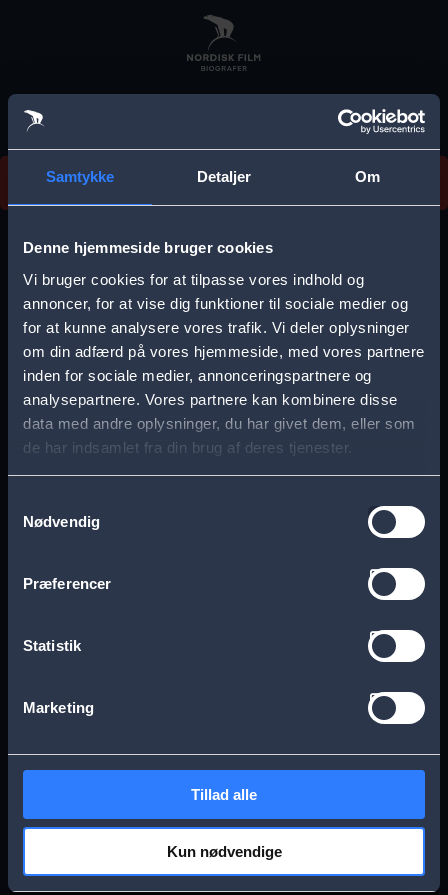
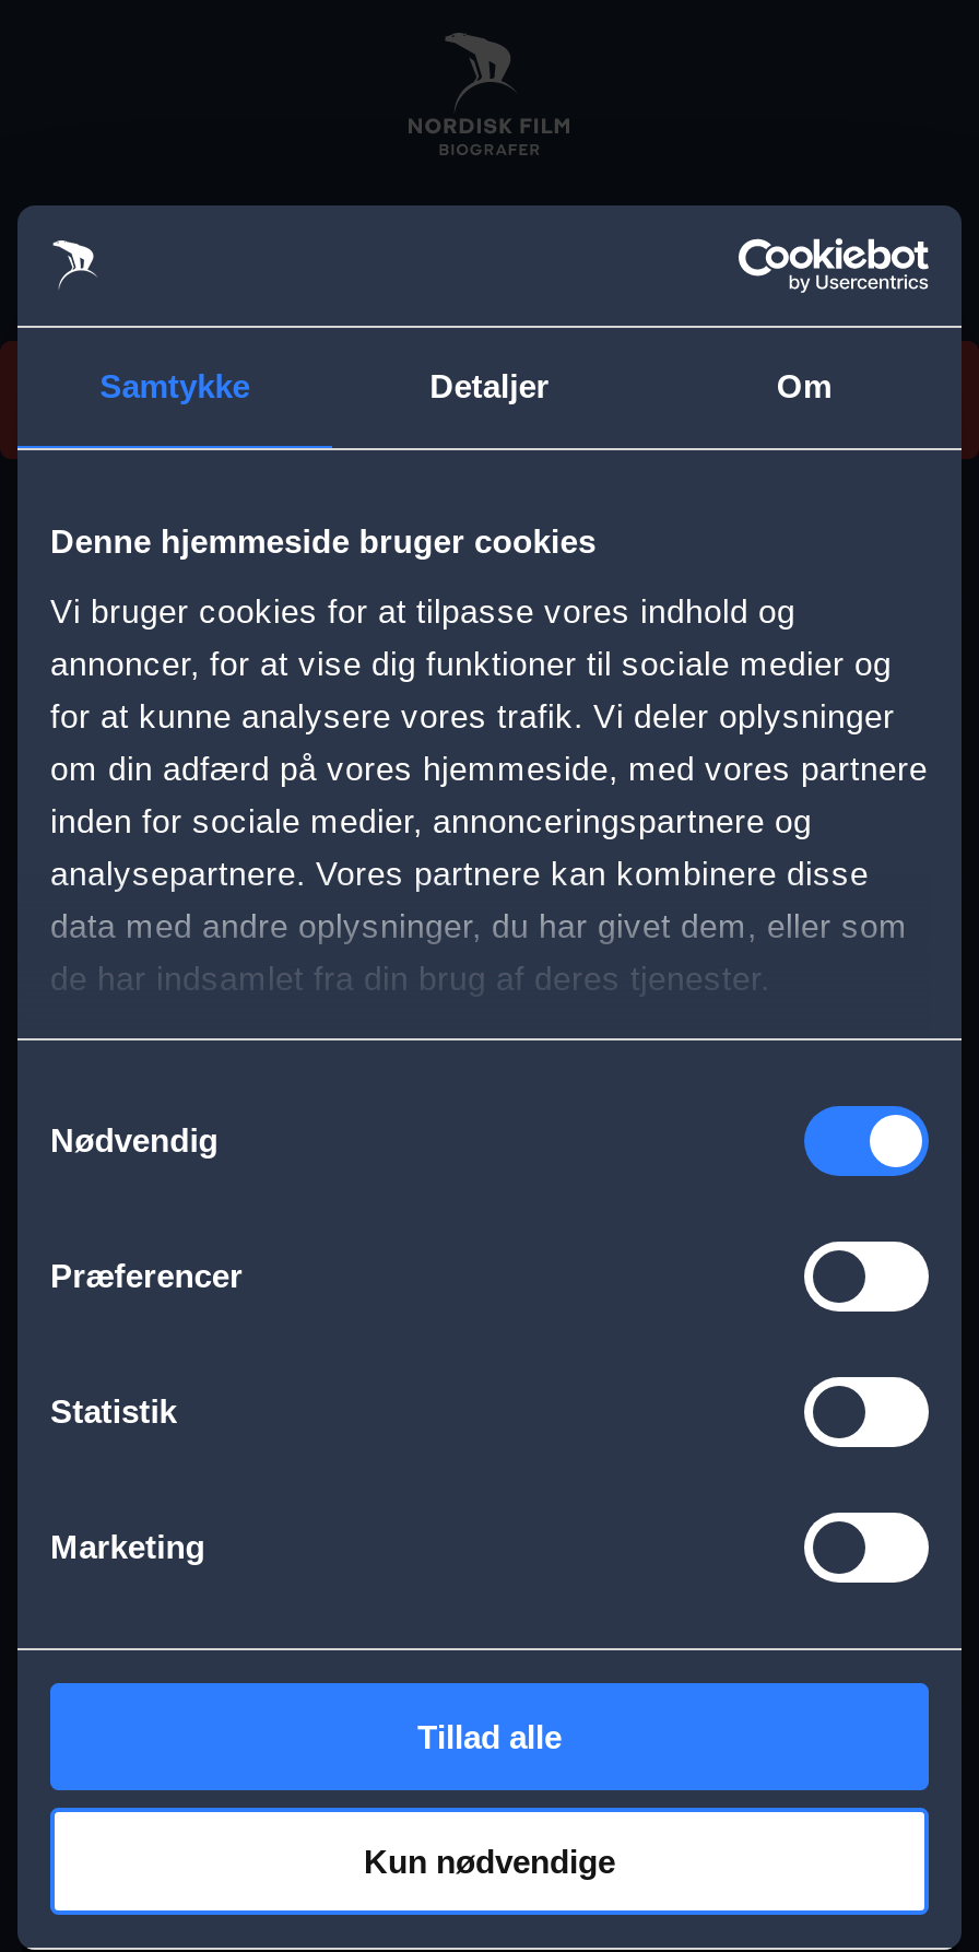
[367,505,426,539] [image] -> [802,1104,931,1178] [image]

